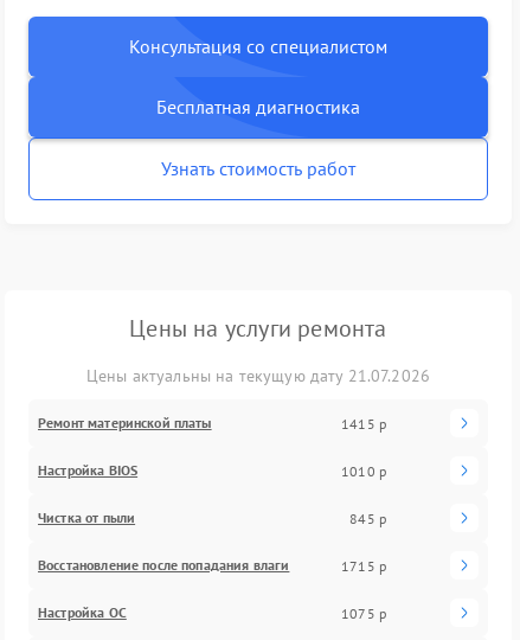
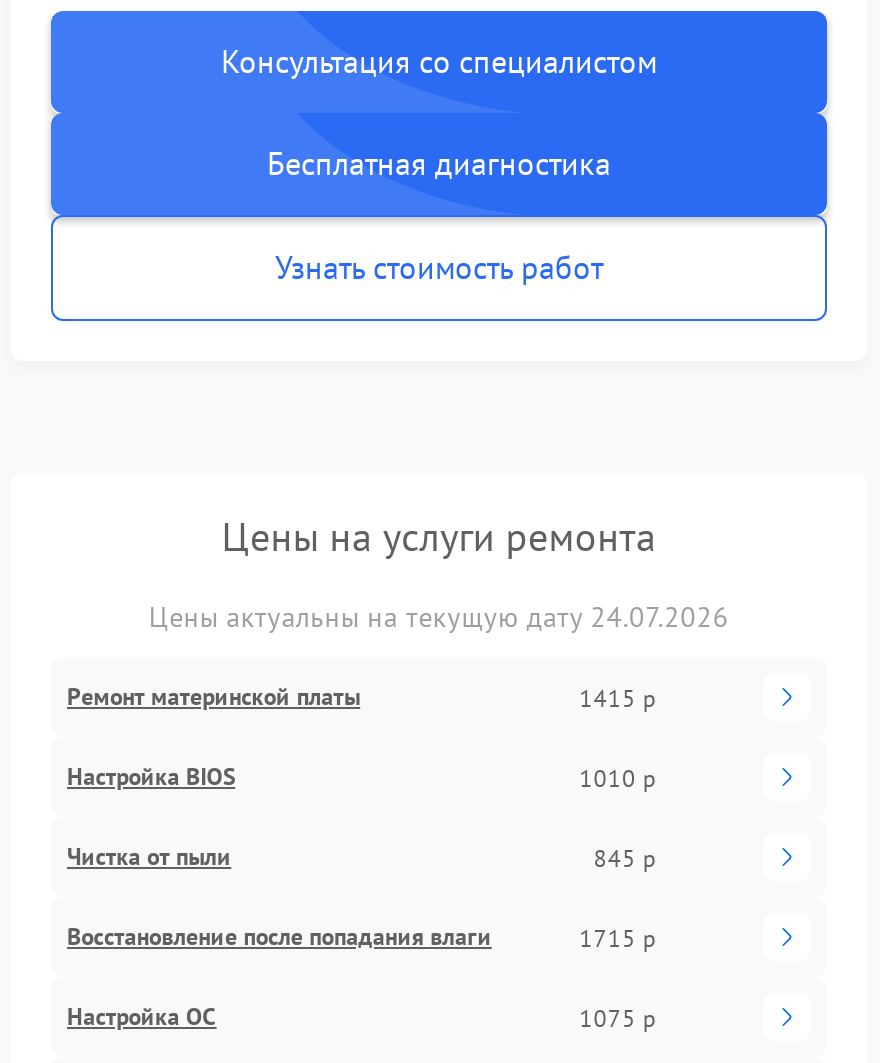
[86,365,430,386] Цены актуальны на текущую дату 21.07.2026 -> [149,599,729,635] Цены актуальны на текущую дату 24.07.2026

